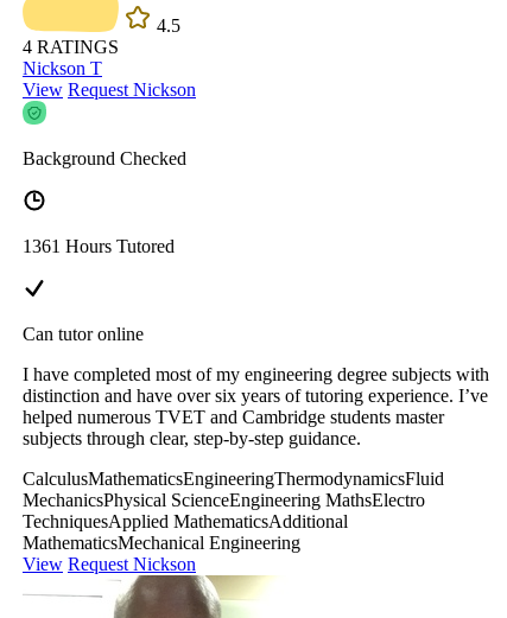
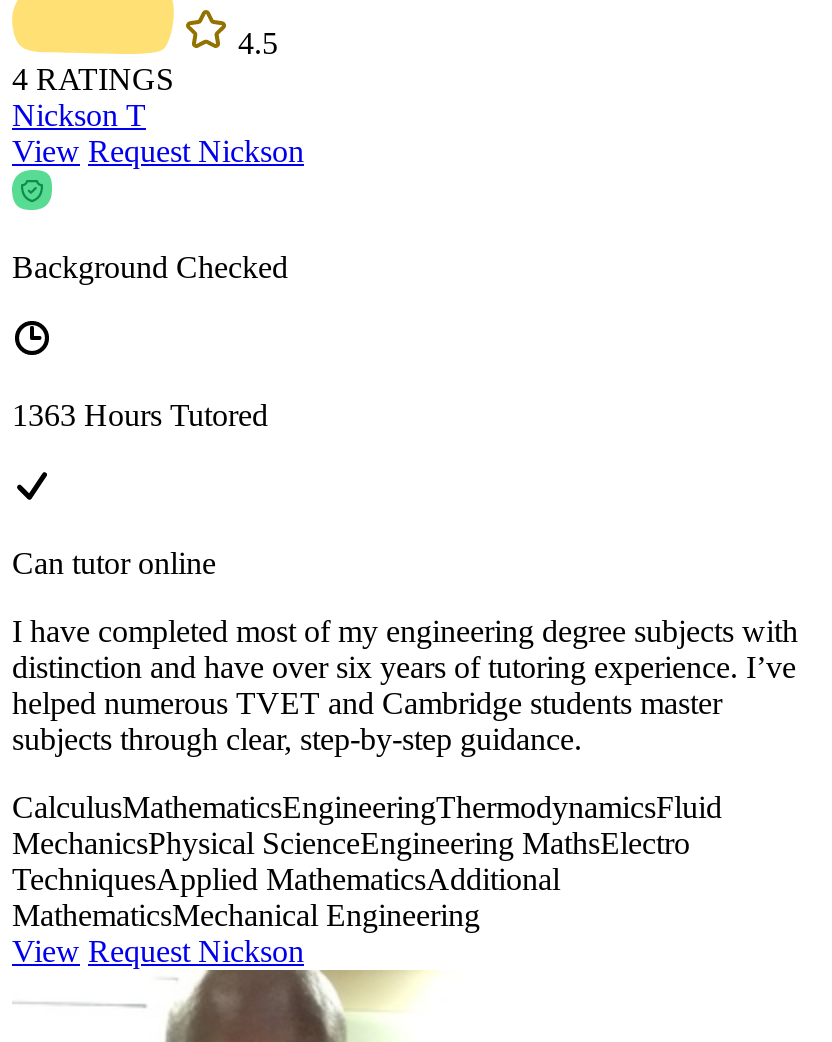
[23,236,175,256] 1361 Hours Tutored -> [12,398,268,432] 1363 Hours Tutored

